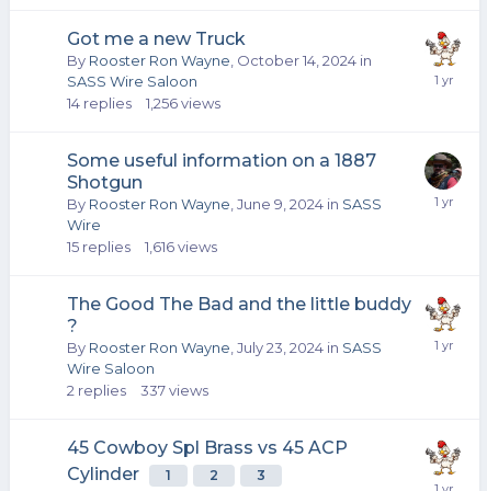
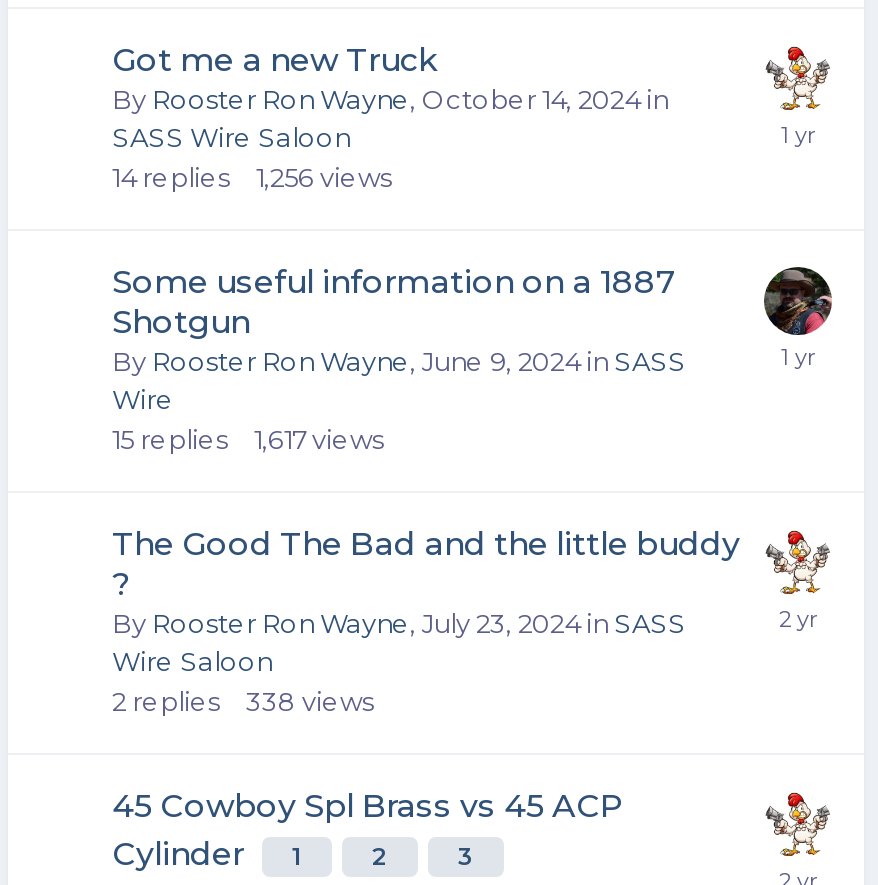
[67,238,217,255] 15 replies 1,616 views -> [112,423,384,455] 15 replies 1,617 views
[67,381,208,399] 2 replies 337 views -> [112,685,374,717] 2 replies 338 views

